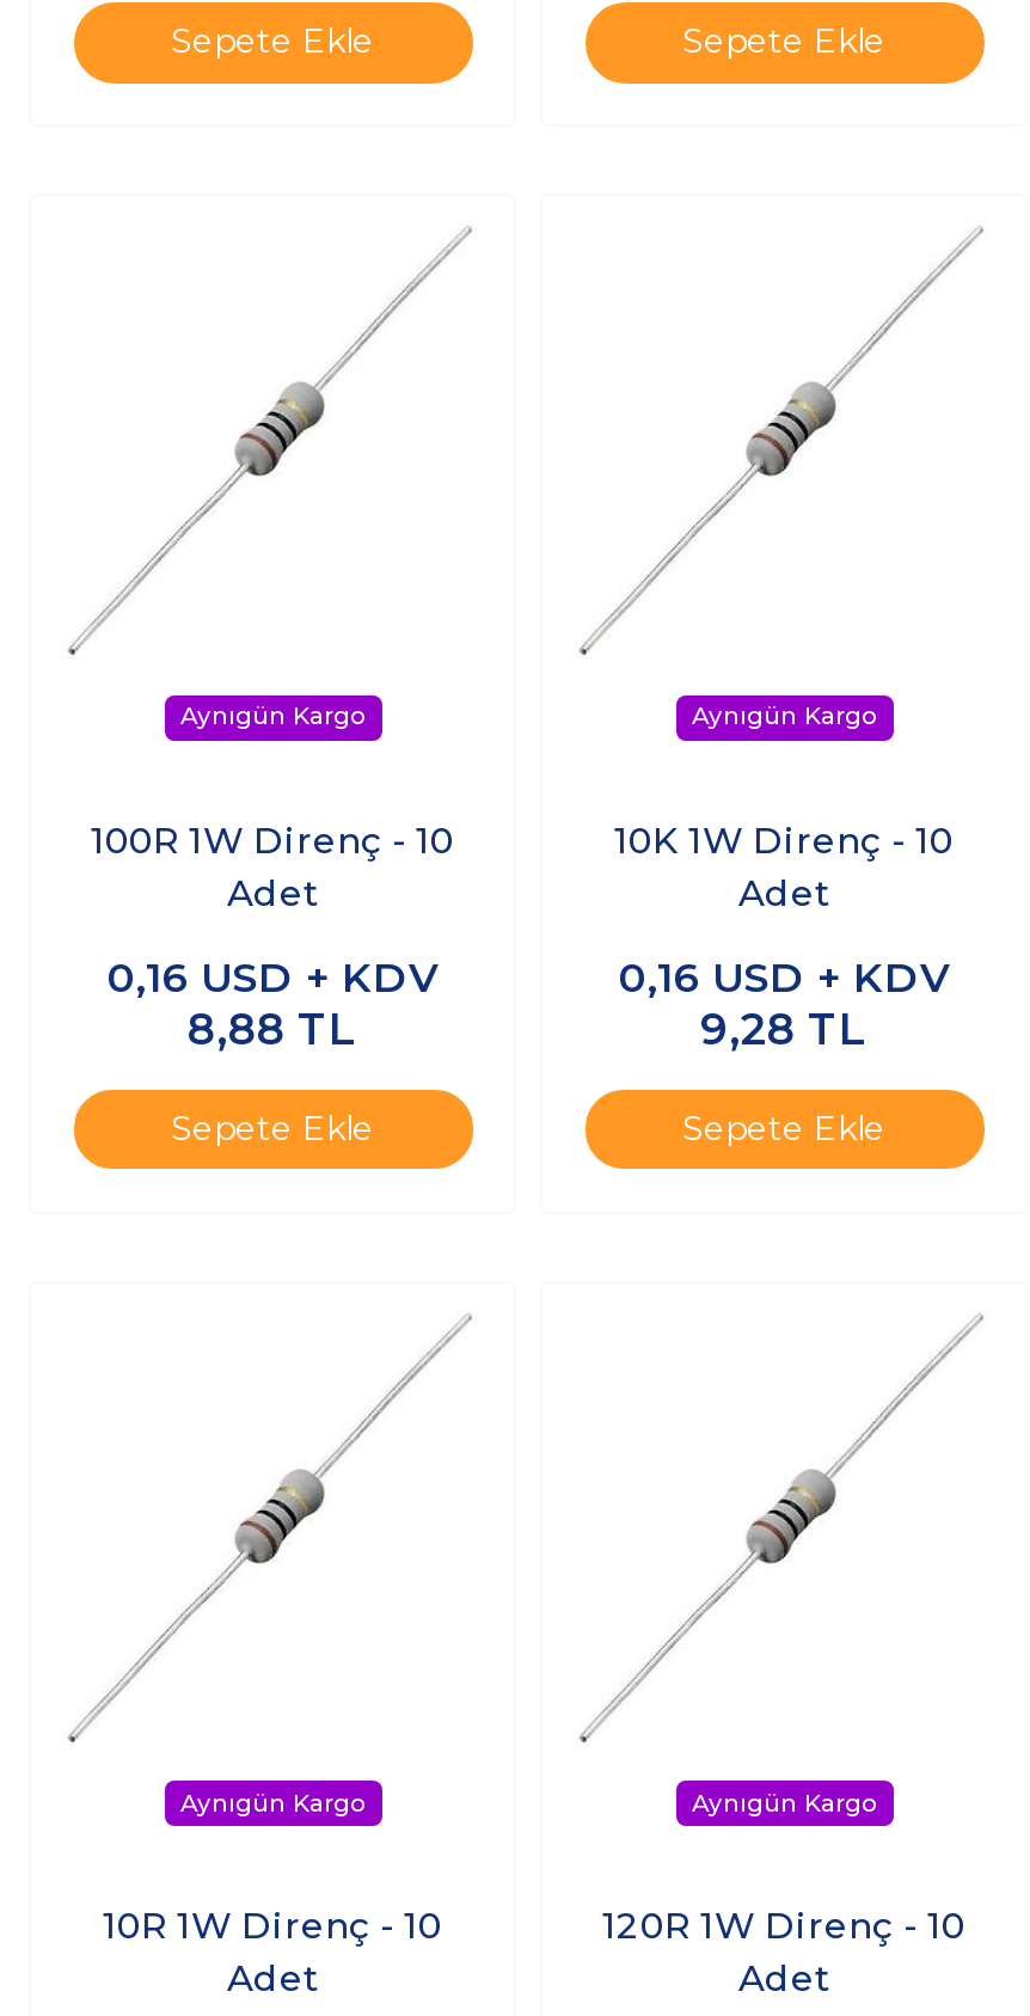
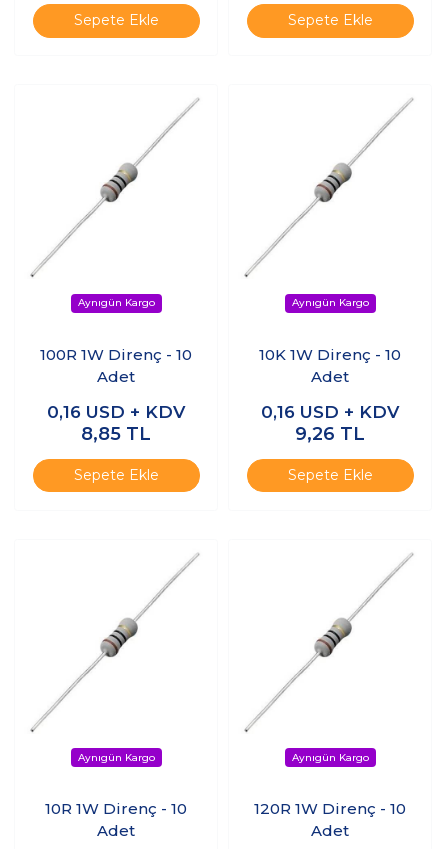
[188,1003,357,1055] 8,88 TL -> [81,422,151,444] 8,85 TL
[700,1003,867,1055] 9,28 TL -> [295,422,365,444] 9,26 TL

